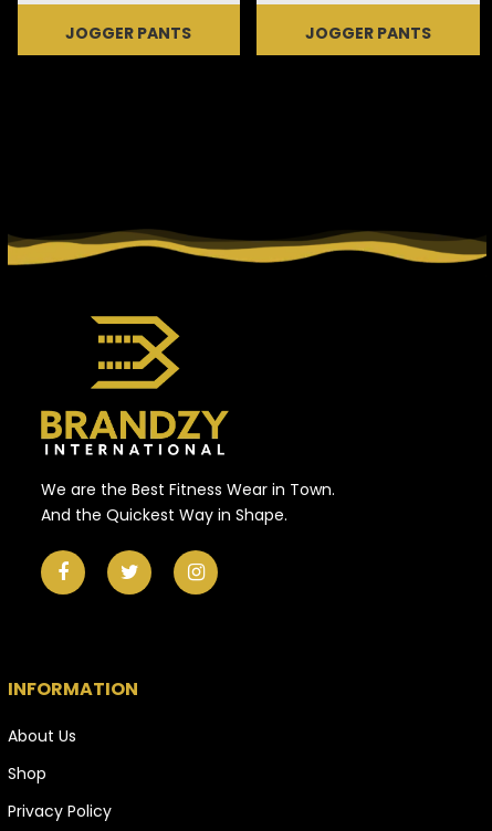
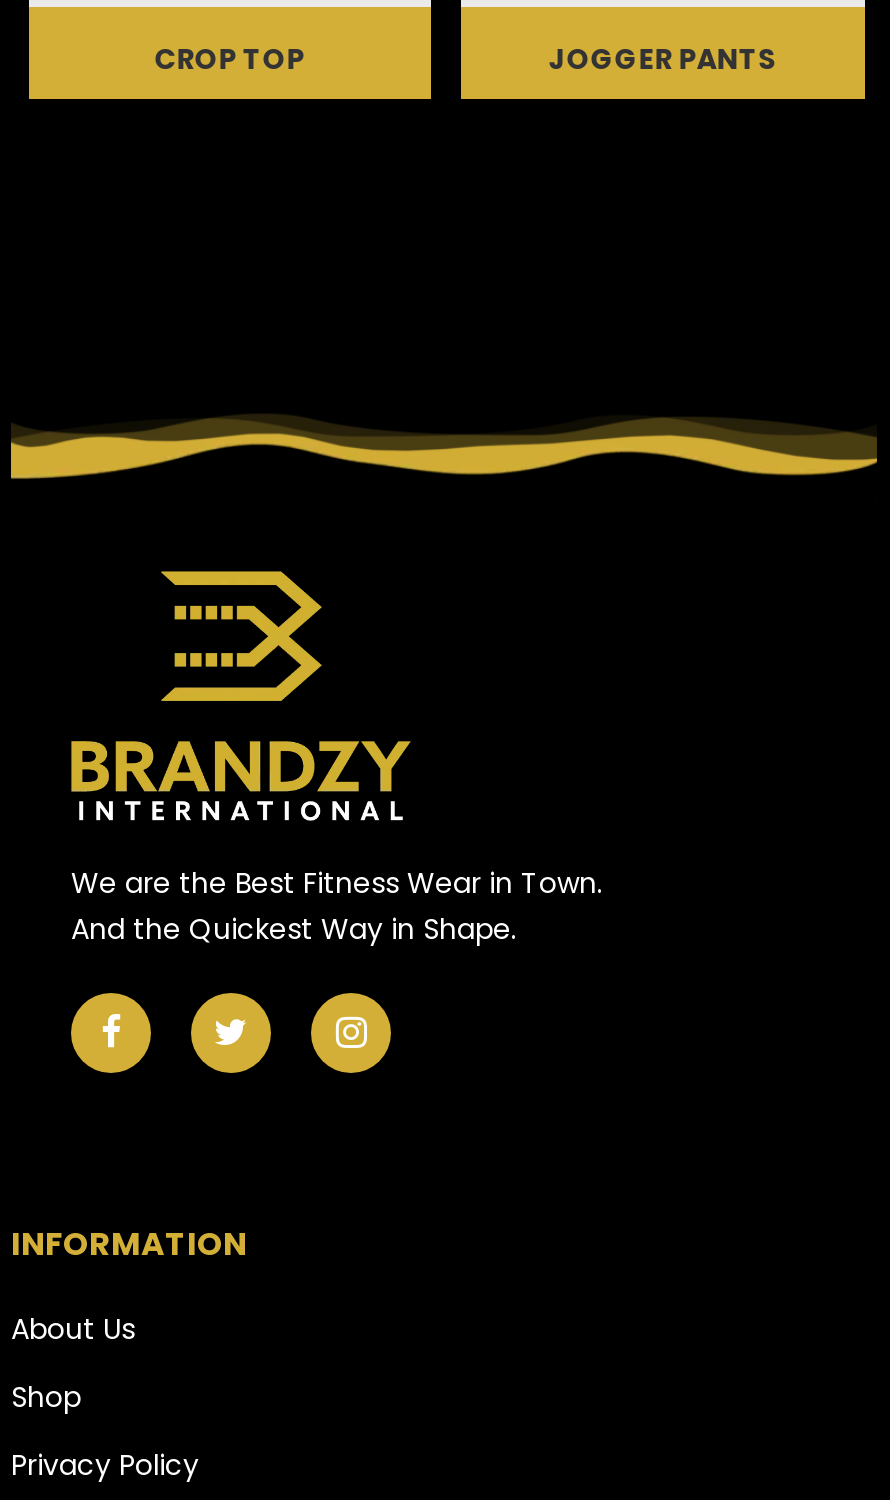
[65,22,191,44] JOGGER PANTS -> [155,38,305,78] CROP TOP

